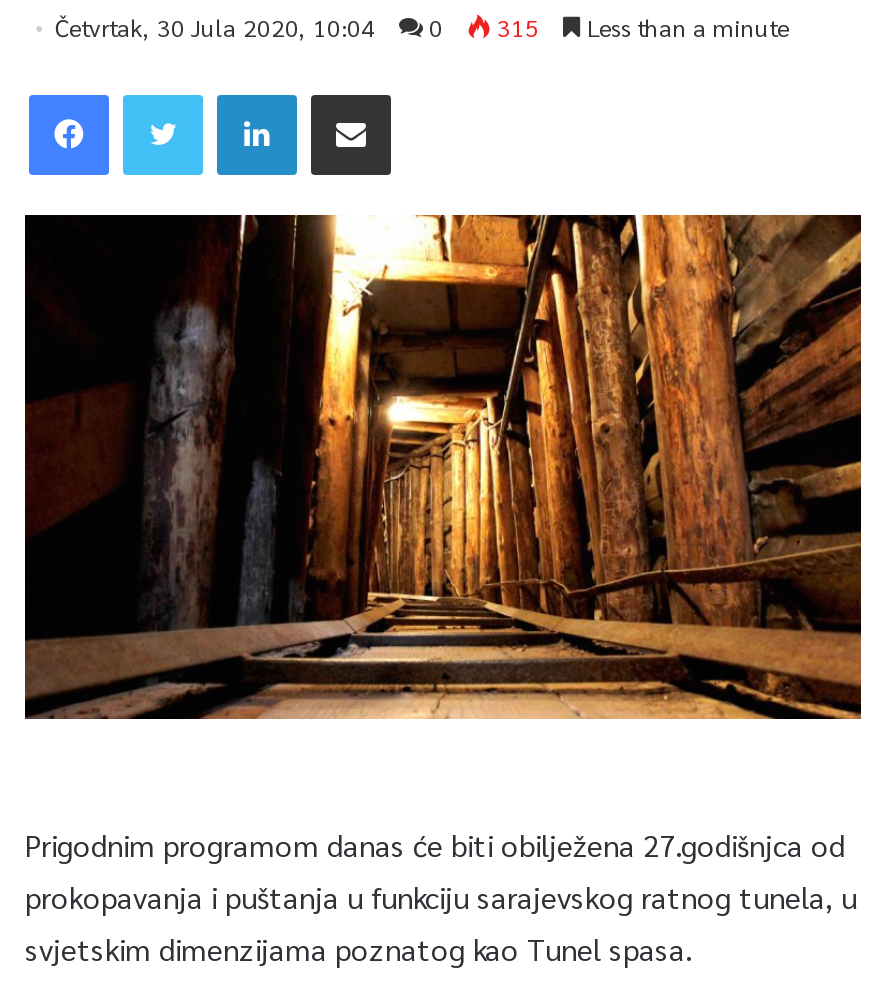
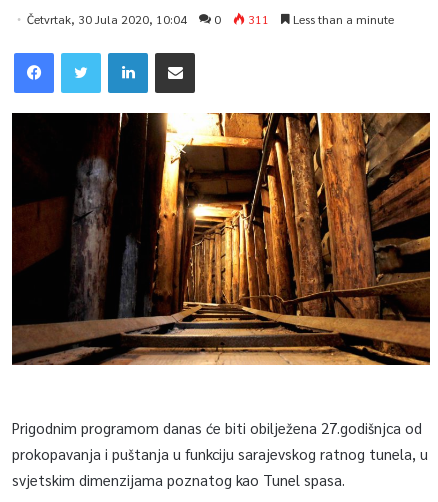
[55,10,789,42] Četvrtak, 30 Jula 2020, 10:04 0 315 Less than a minute -> [27,11,394,27] Četvrtak, 30 Jula 2020, 10:04 0 311 Less than a minute

